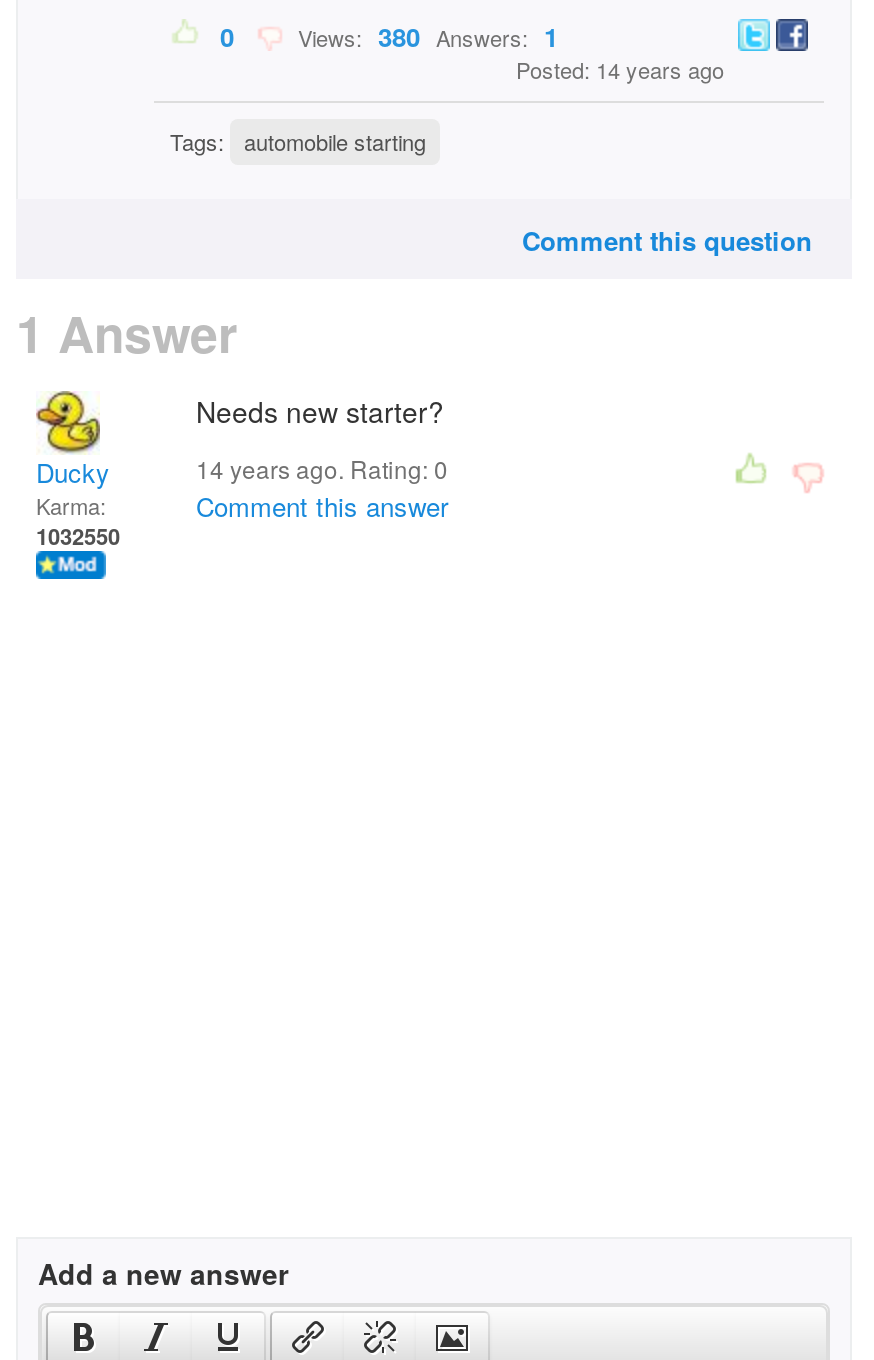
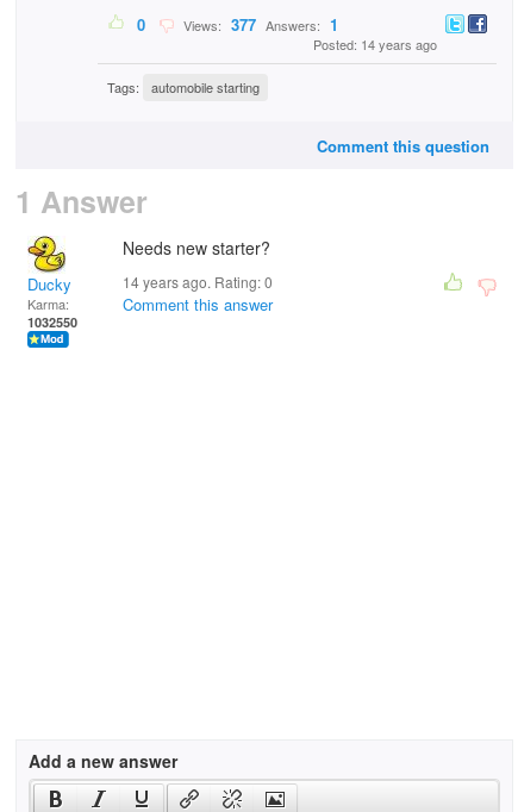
[286,17,558,55] Views: 380 Answers: 1 -> [176,13,338,36] Views: 377 Answers: 1

